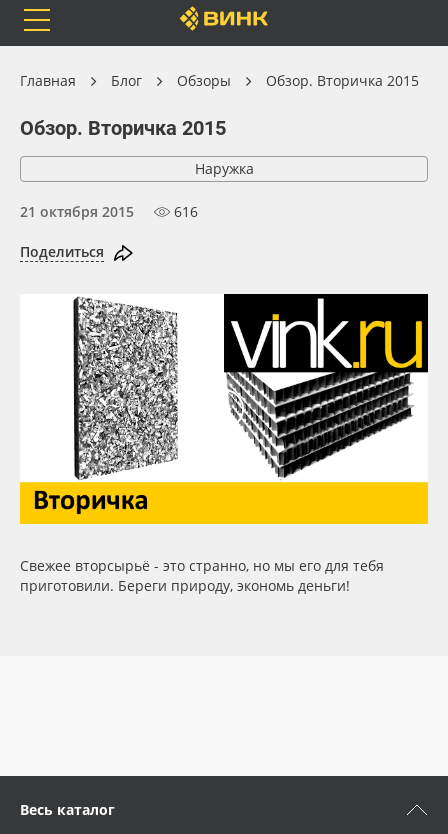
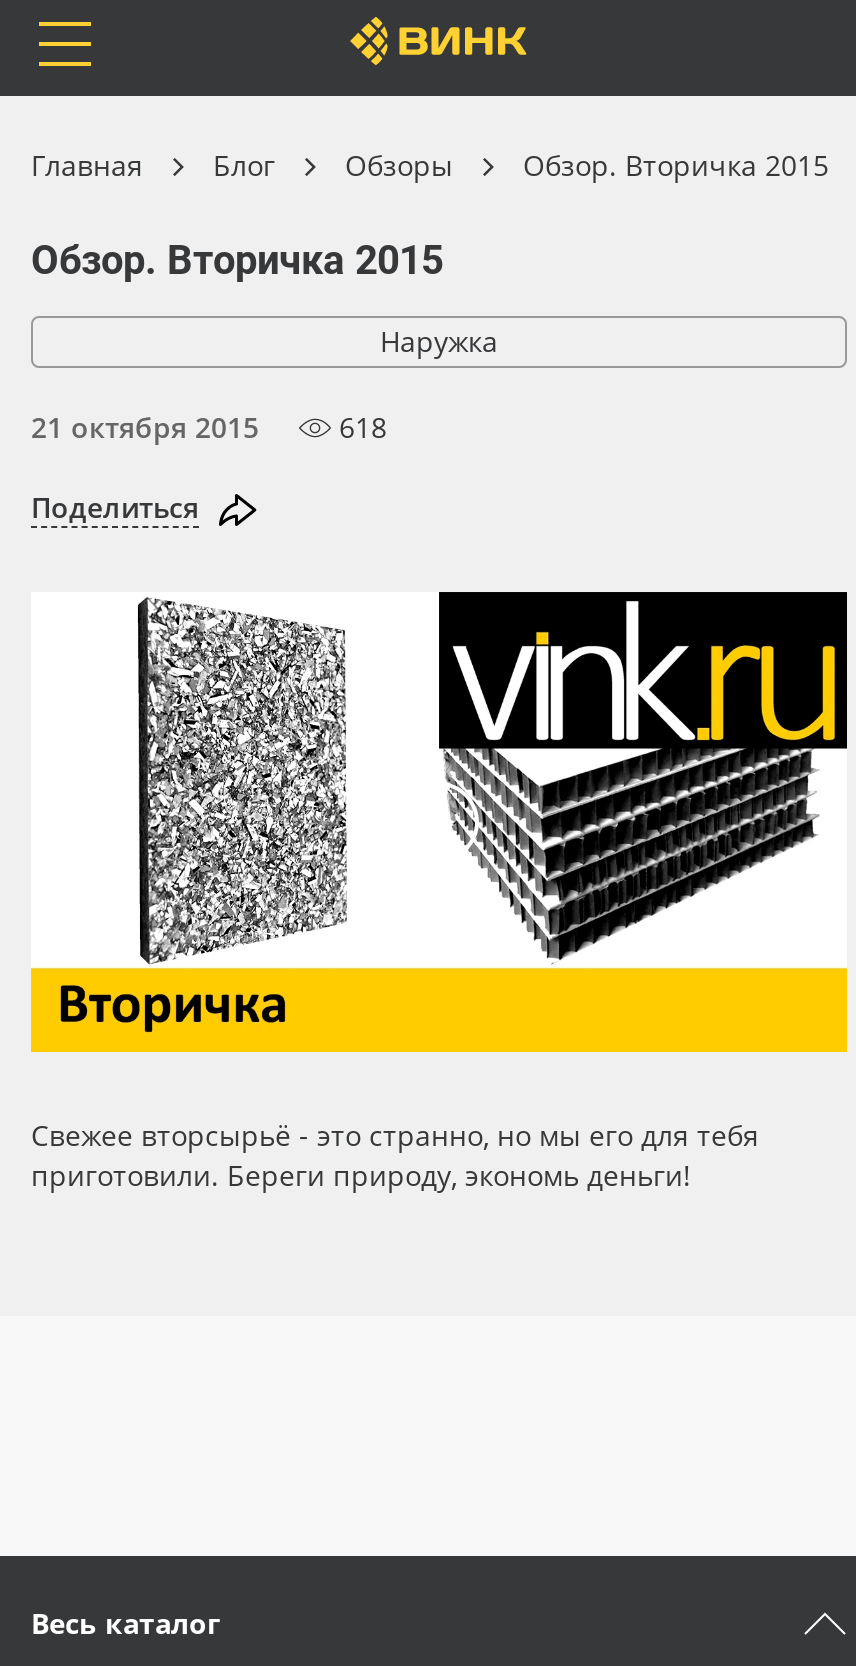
[174,202,198,221] 616 -> [339,408,387,446] 618

